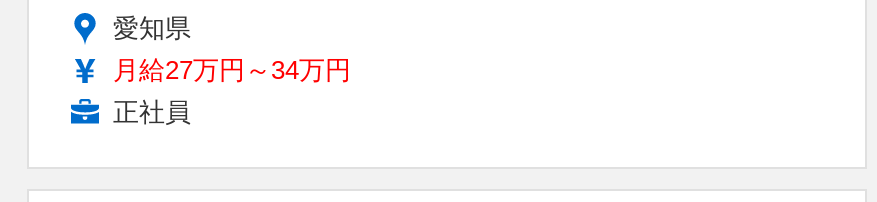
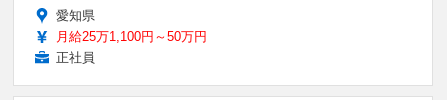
[113,55,351,85] 月給27万円～34万円 -> [56,29,207,44] 月給25万1,100円～50万円

